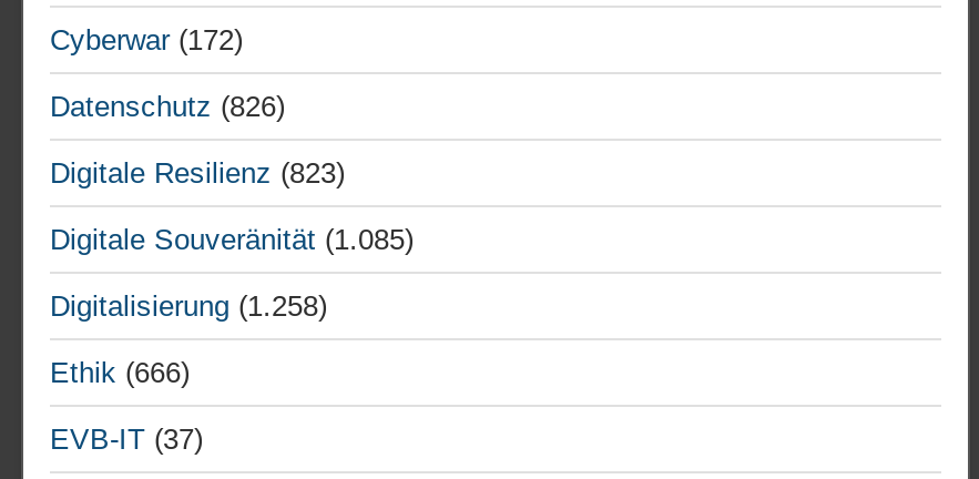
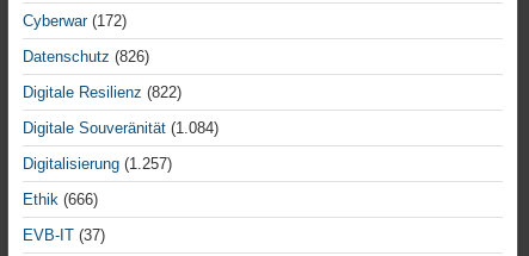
[50,156,345,190] Digitale Resilienz (823) -> [23,83,182,101] Digitale Resilienz (822)
[50,223,414,256] Digitale Souveränität (1.085) -> [23,119,219,137] Digitale Souveränität (1.084)
[50,289,327,323] Digitalisierung (1.258) -> [23,155,172,173] Digitalisierung (1.257)

